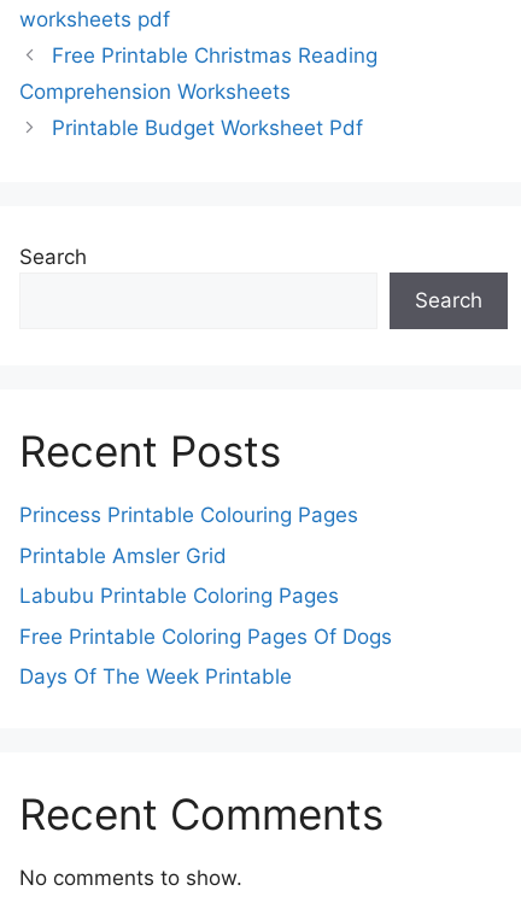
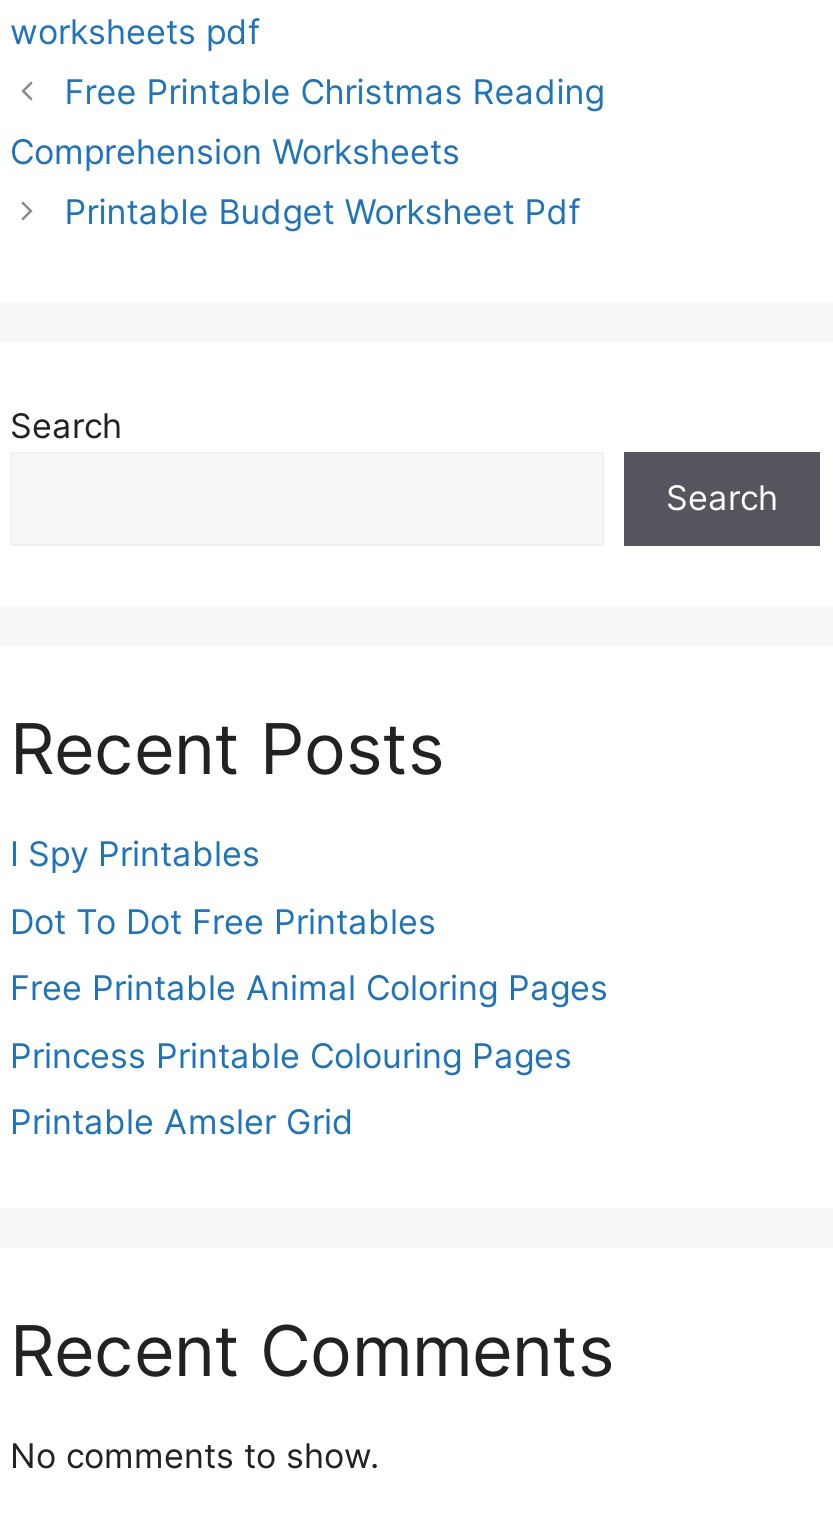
none -> [10,835,608,1009] I Spy Printables | Dot To Dot Free Printables | Free Printable Animal Coloring Pages
moved [19,503,358,568] -> [10,1036,572,1143]: Princess Printable Colouring Pages | Printable Amsler Grid
[19,584,392,689] Labubu Printable Coloring Pages | Free Printable Coloring Pages Of Dogs | Days Of The Week Printable -> none

